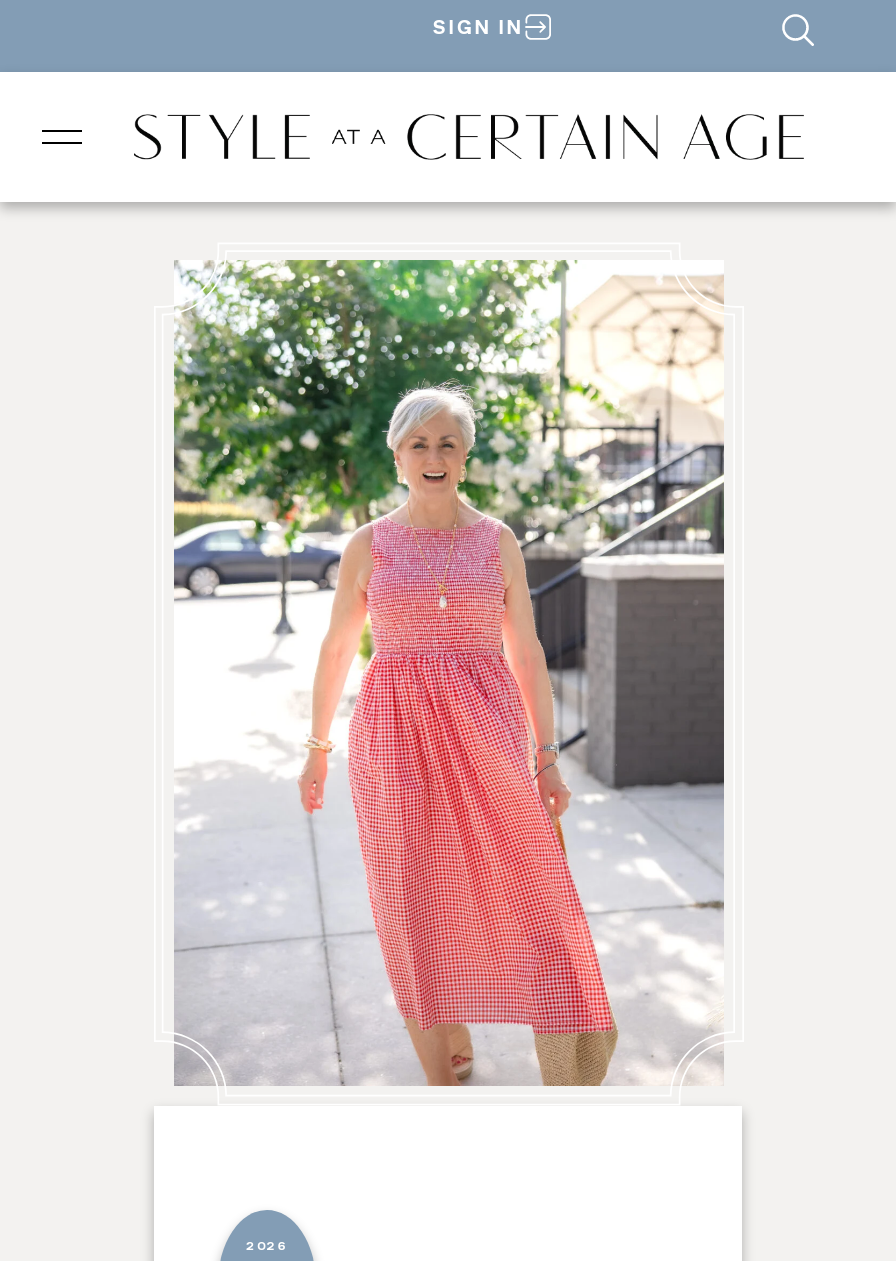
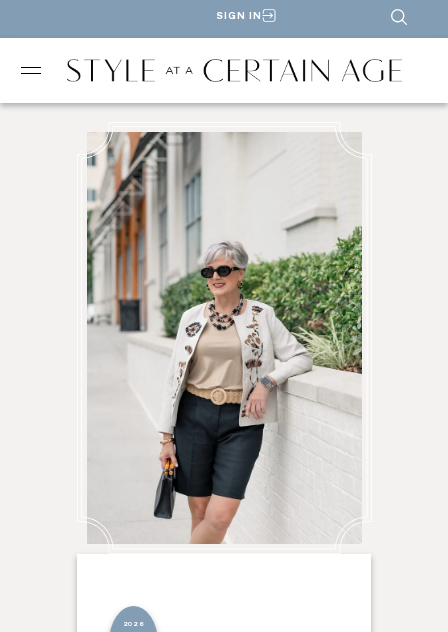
[172,258,726,1088] [image] -> [86,131,363,544] [image]

